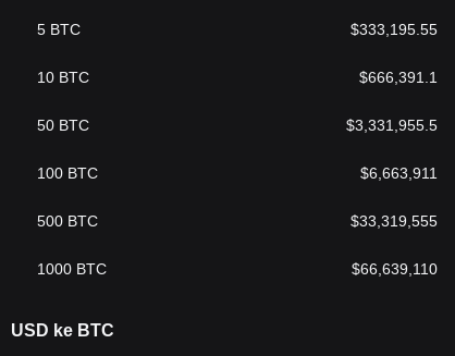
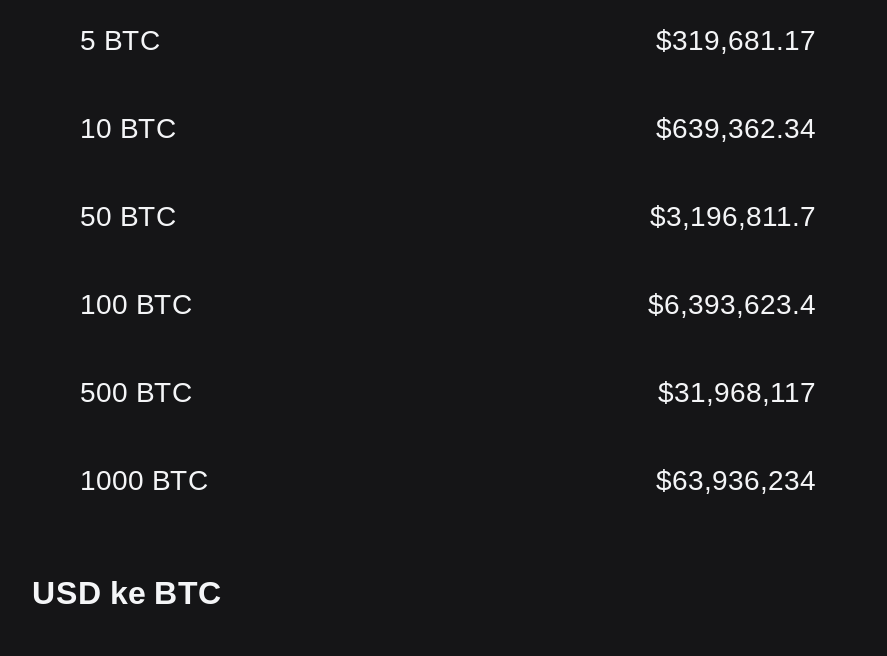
[351,21,438,38] $333,195.55 -> [656,24,816,56] $319,681.17
[359,69,438,86] $666,391.1 -> [656,112,816,144] $639,362.34
[346,116,438,134] $3,331,955.5 -> [650,200,816,232] $3,196,811.7
[360,164,438,182] $6,663,911 -> [648,288,816,320] $6,393,623.4
[351,212,438,230] $33,319,555 -> [658,376,816,408] $31,968,117
[352,260,438,278] $66,639,110 -> [656,464,816,496] $63,936,234

